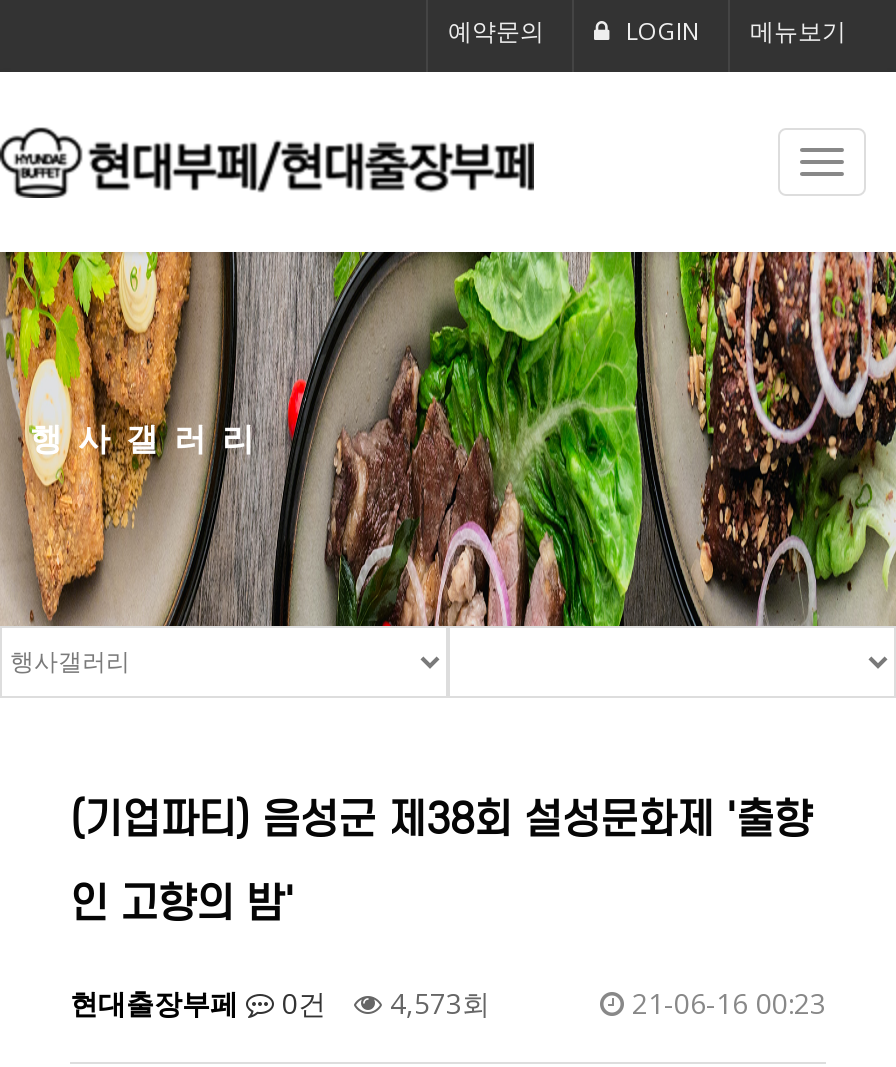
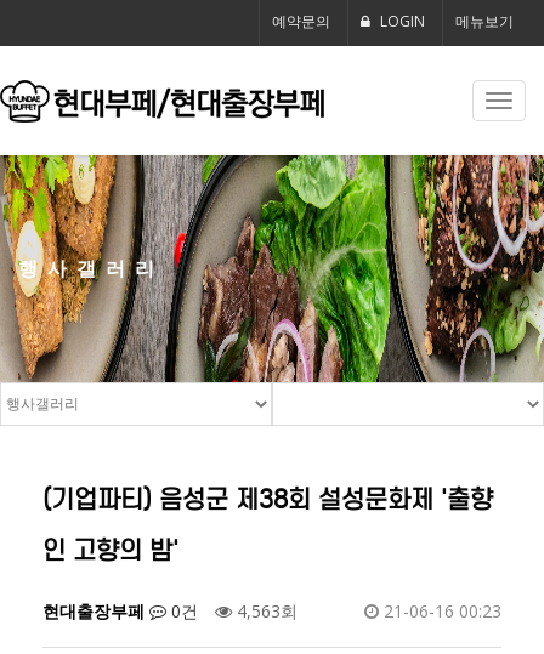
[70,984,490,1022] 현대출장부페 0건 4,573회 -> [42,599,297,622] 현대출장부페 0건 4,563회

